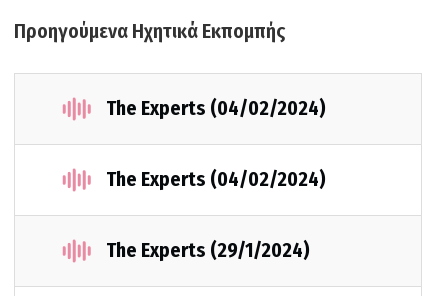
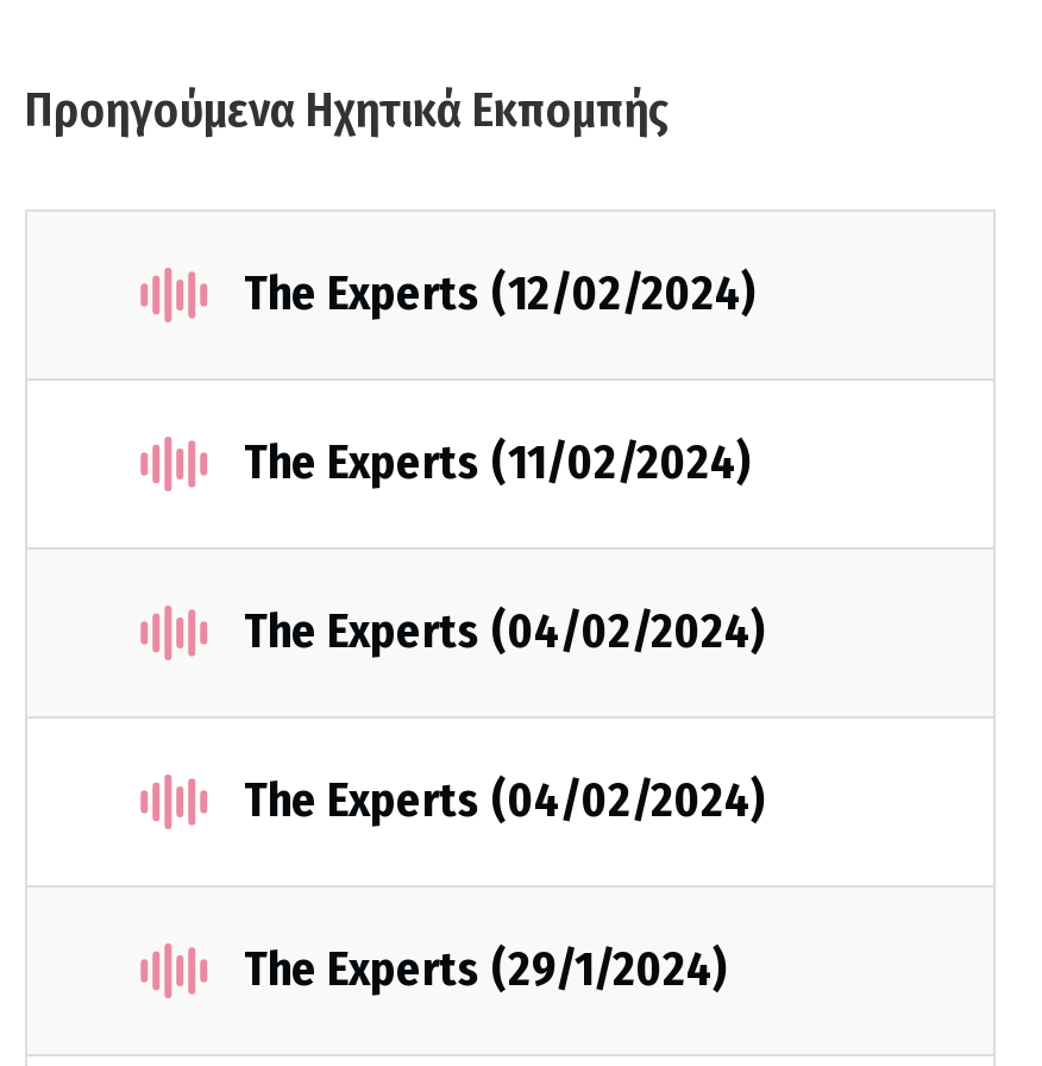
none -> [244,267,758,490] The Experts (12/02/2024) | The Experts (11/02/2024)

